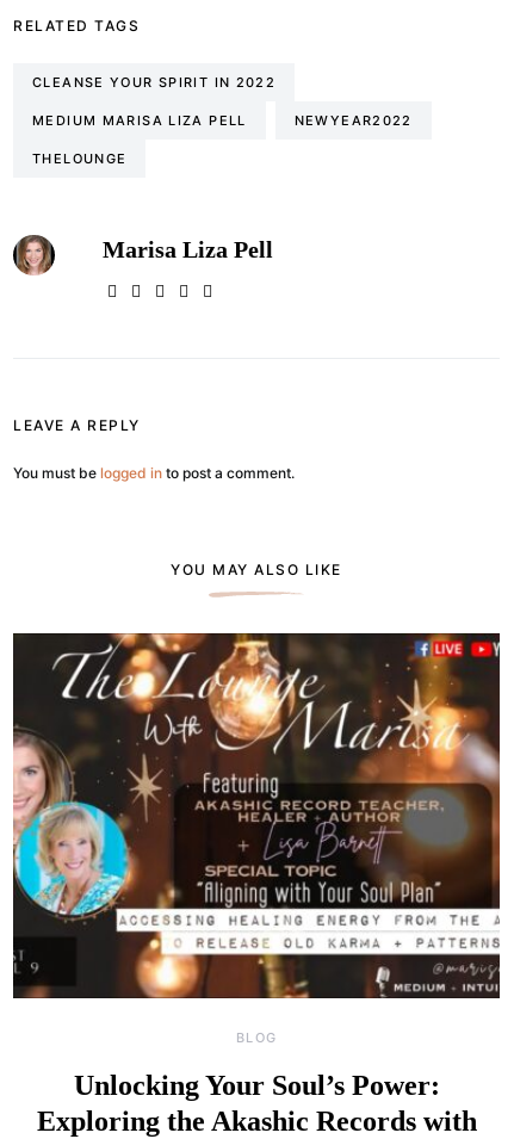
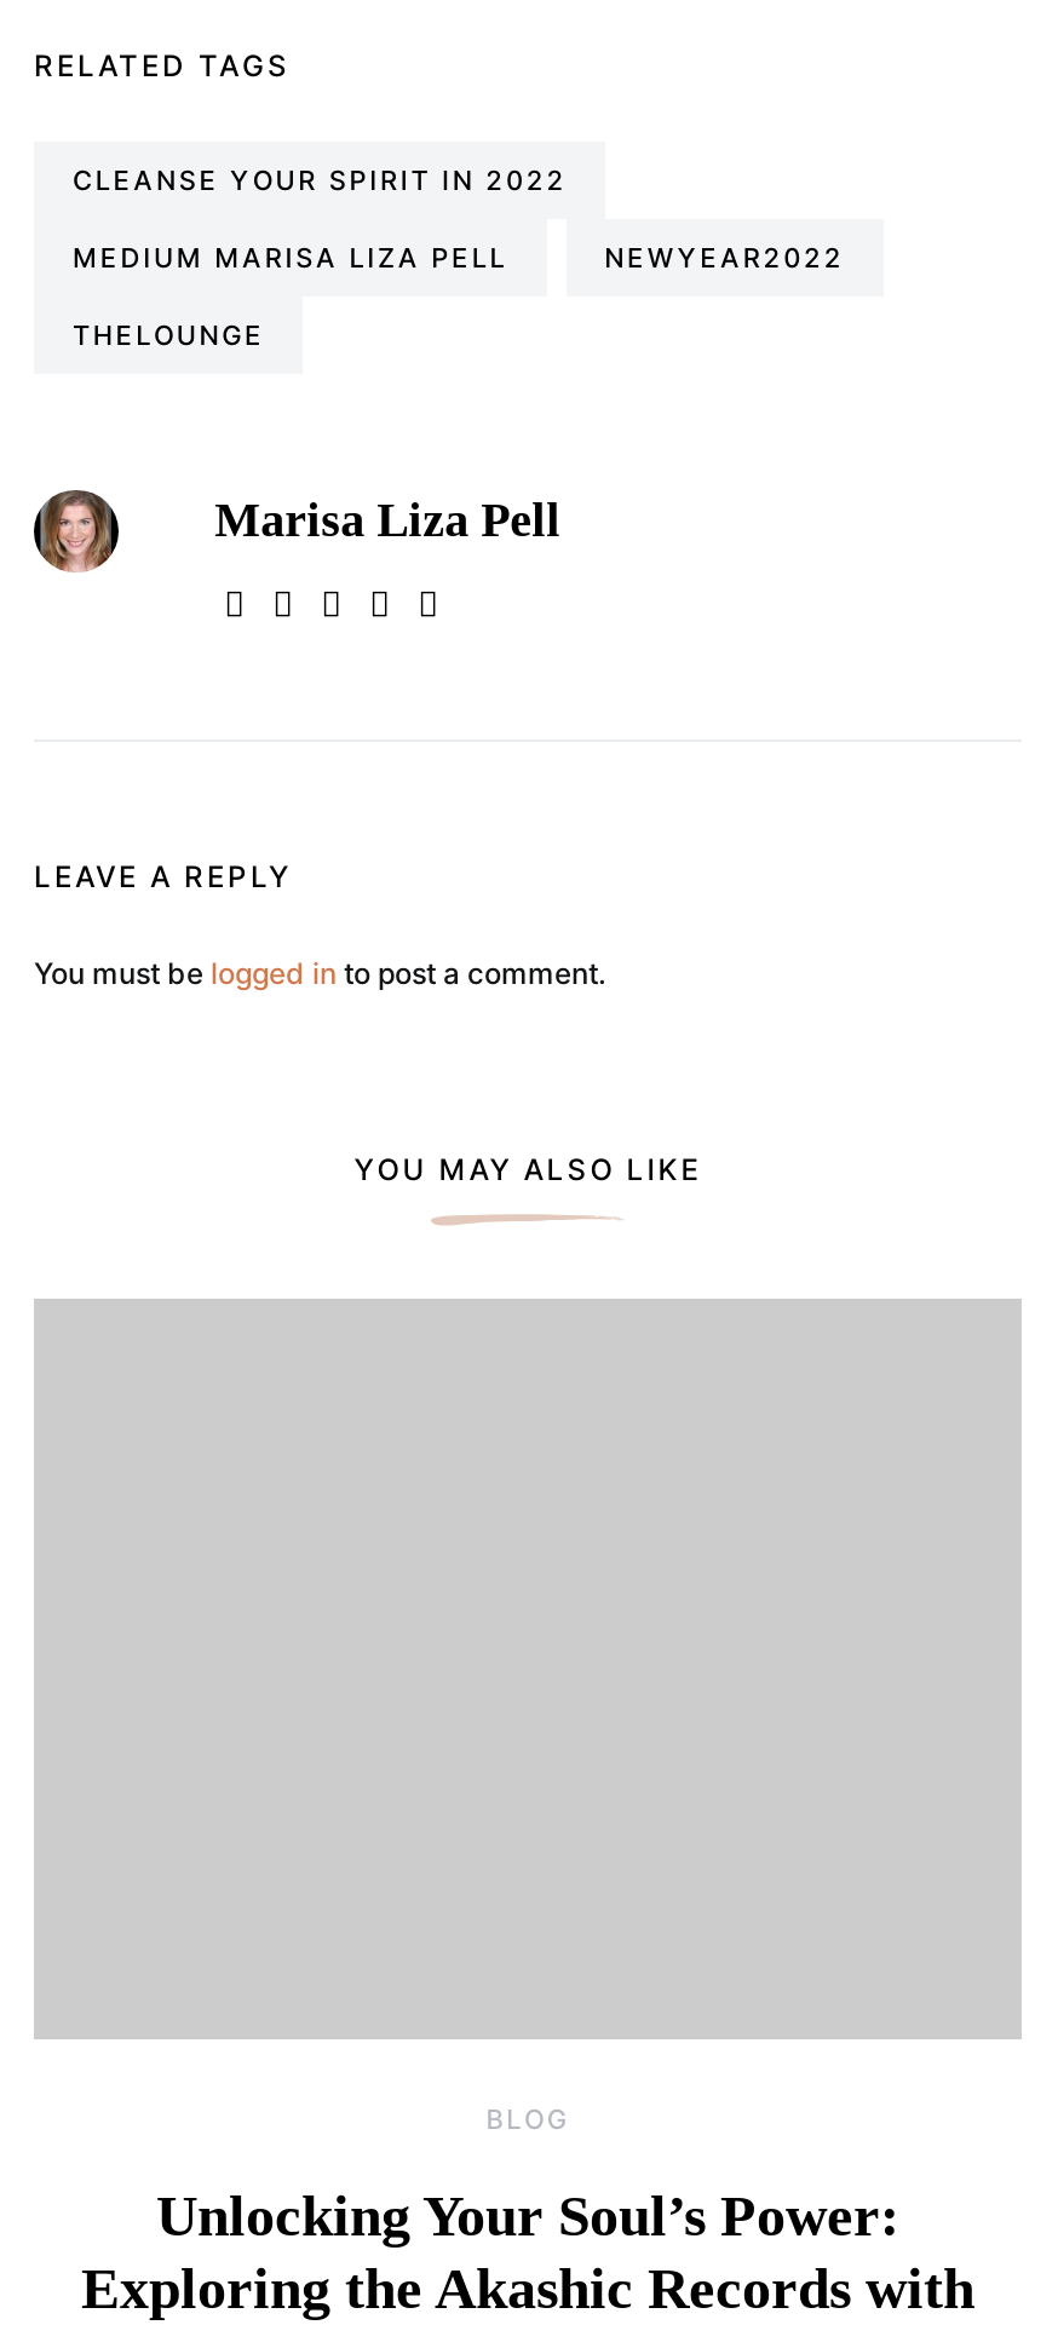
[12,632,501,999] [image] -> none

